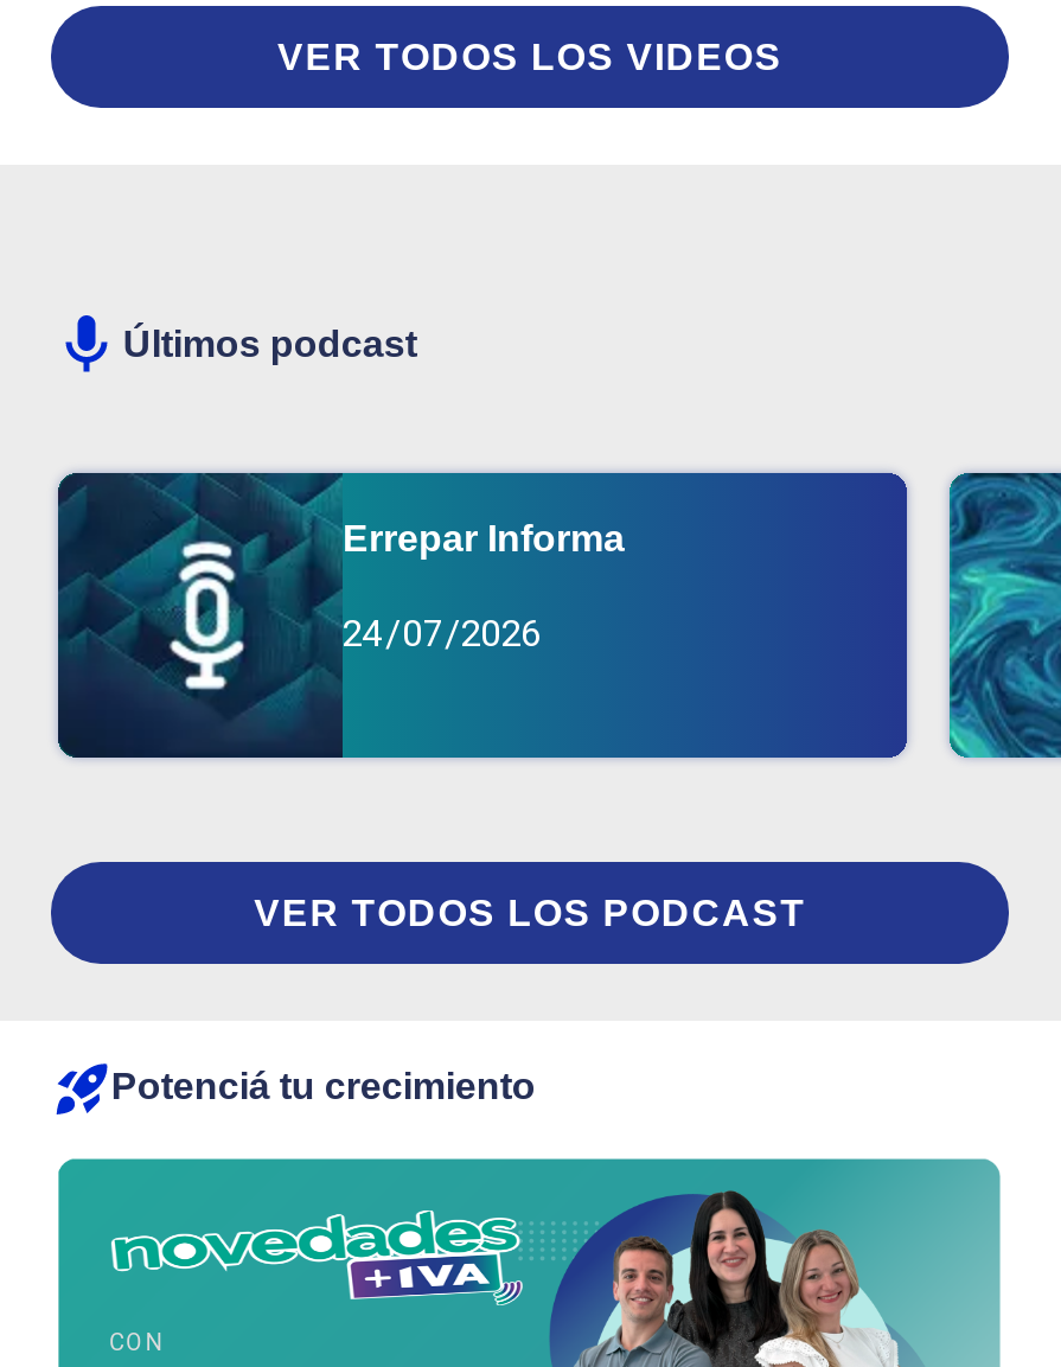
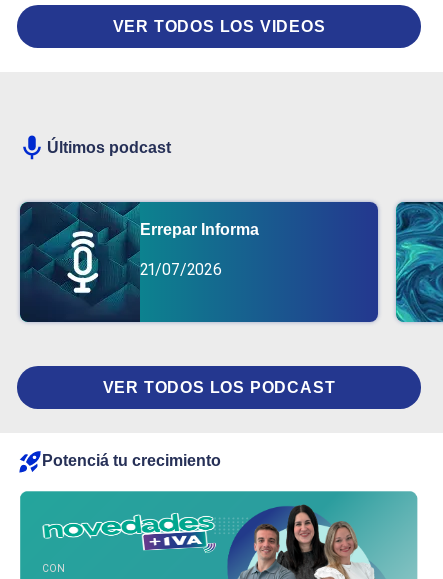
[343,610,544,655] 24/07/2026 -> [140,260,222,279] 21/07/2026

